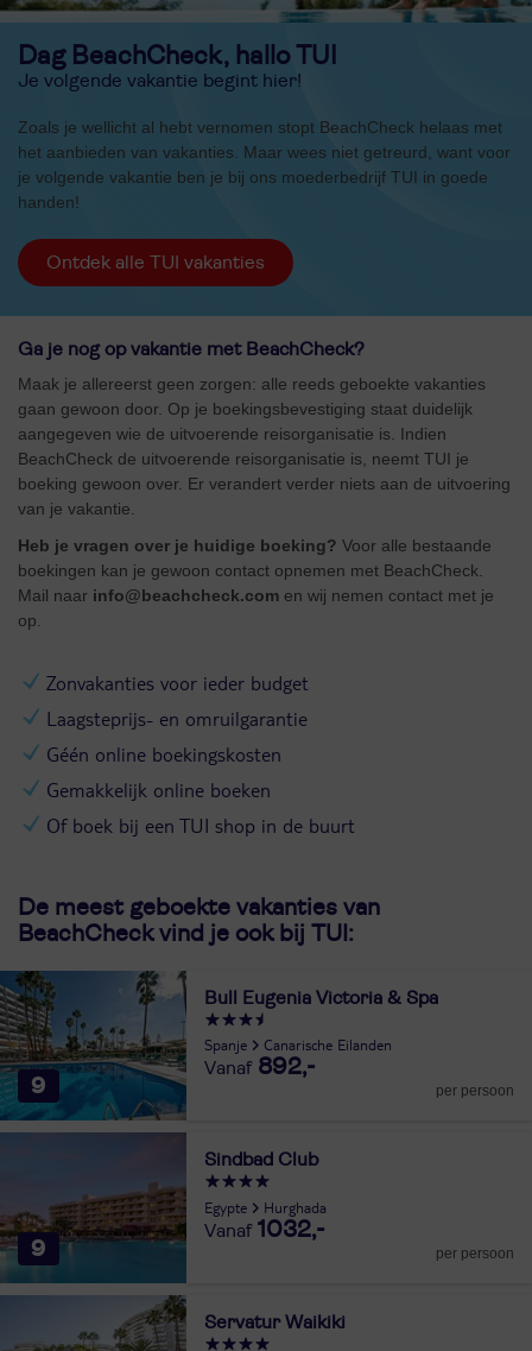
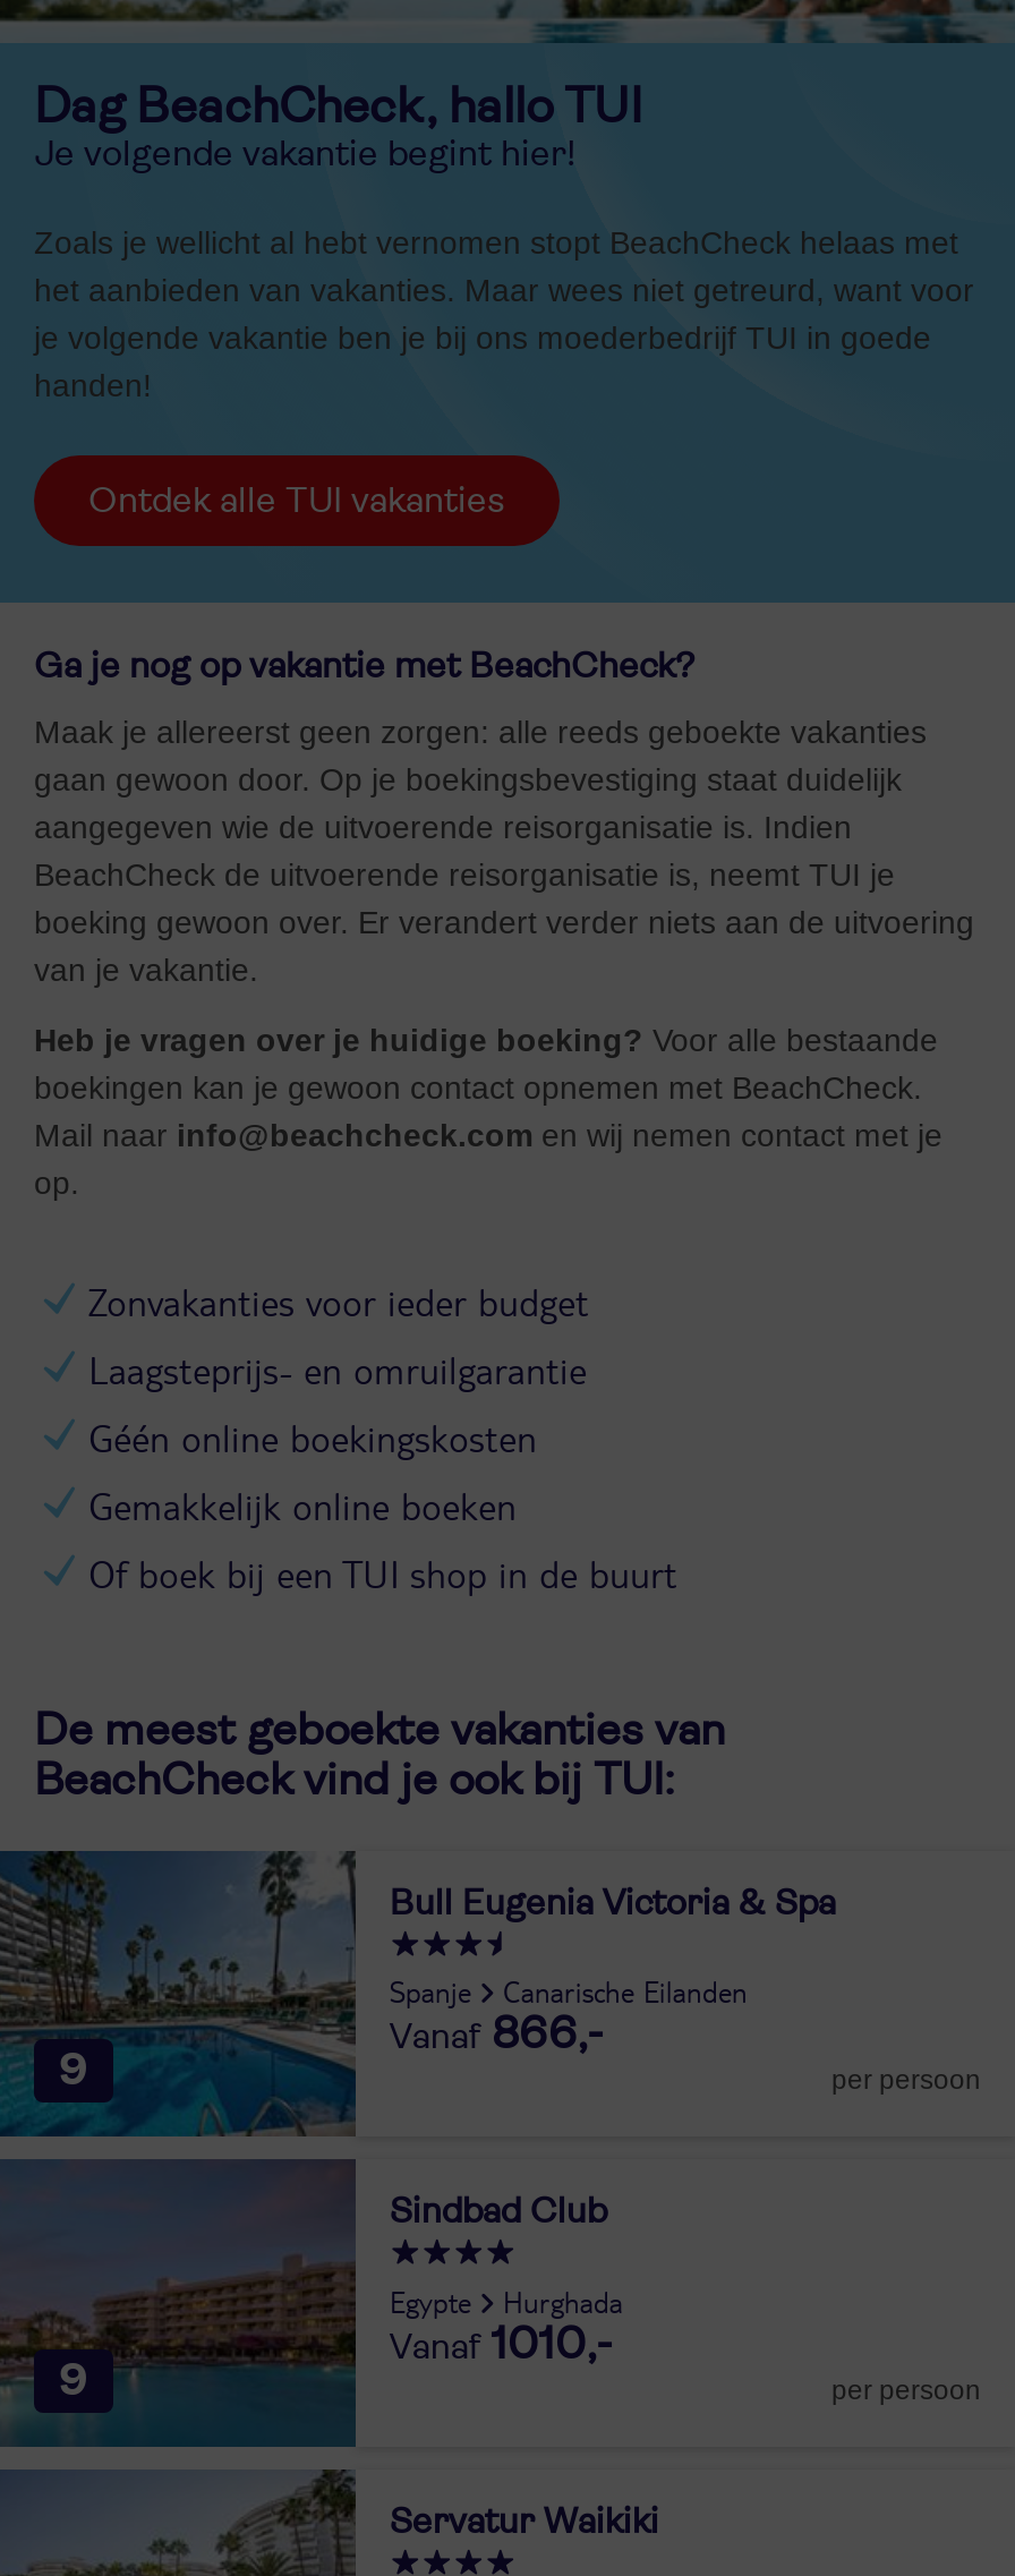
[257,1055,316,1079] 892,- -> [491,2012,604,2057] 866,-
[257,1217,325,1241] 1032,- -> [491,2321,614,2366] 1010,-

